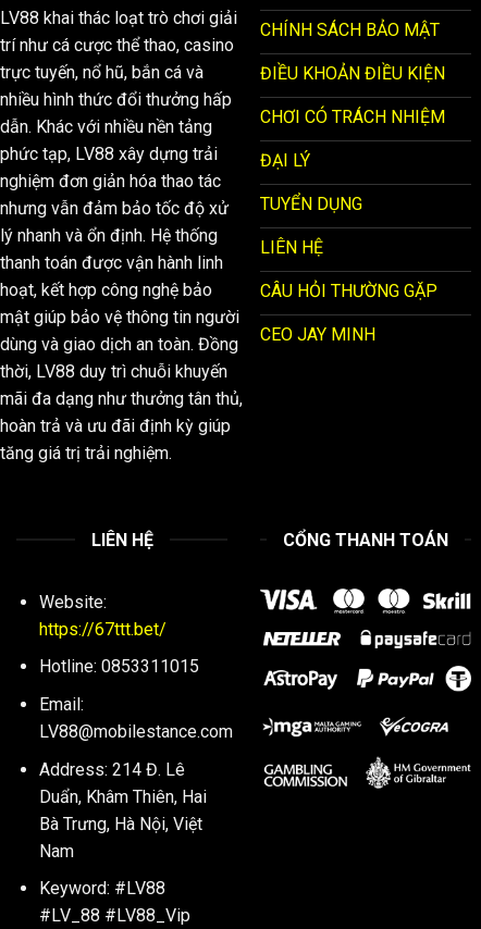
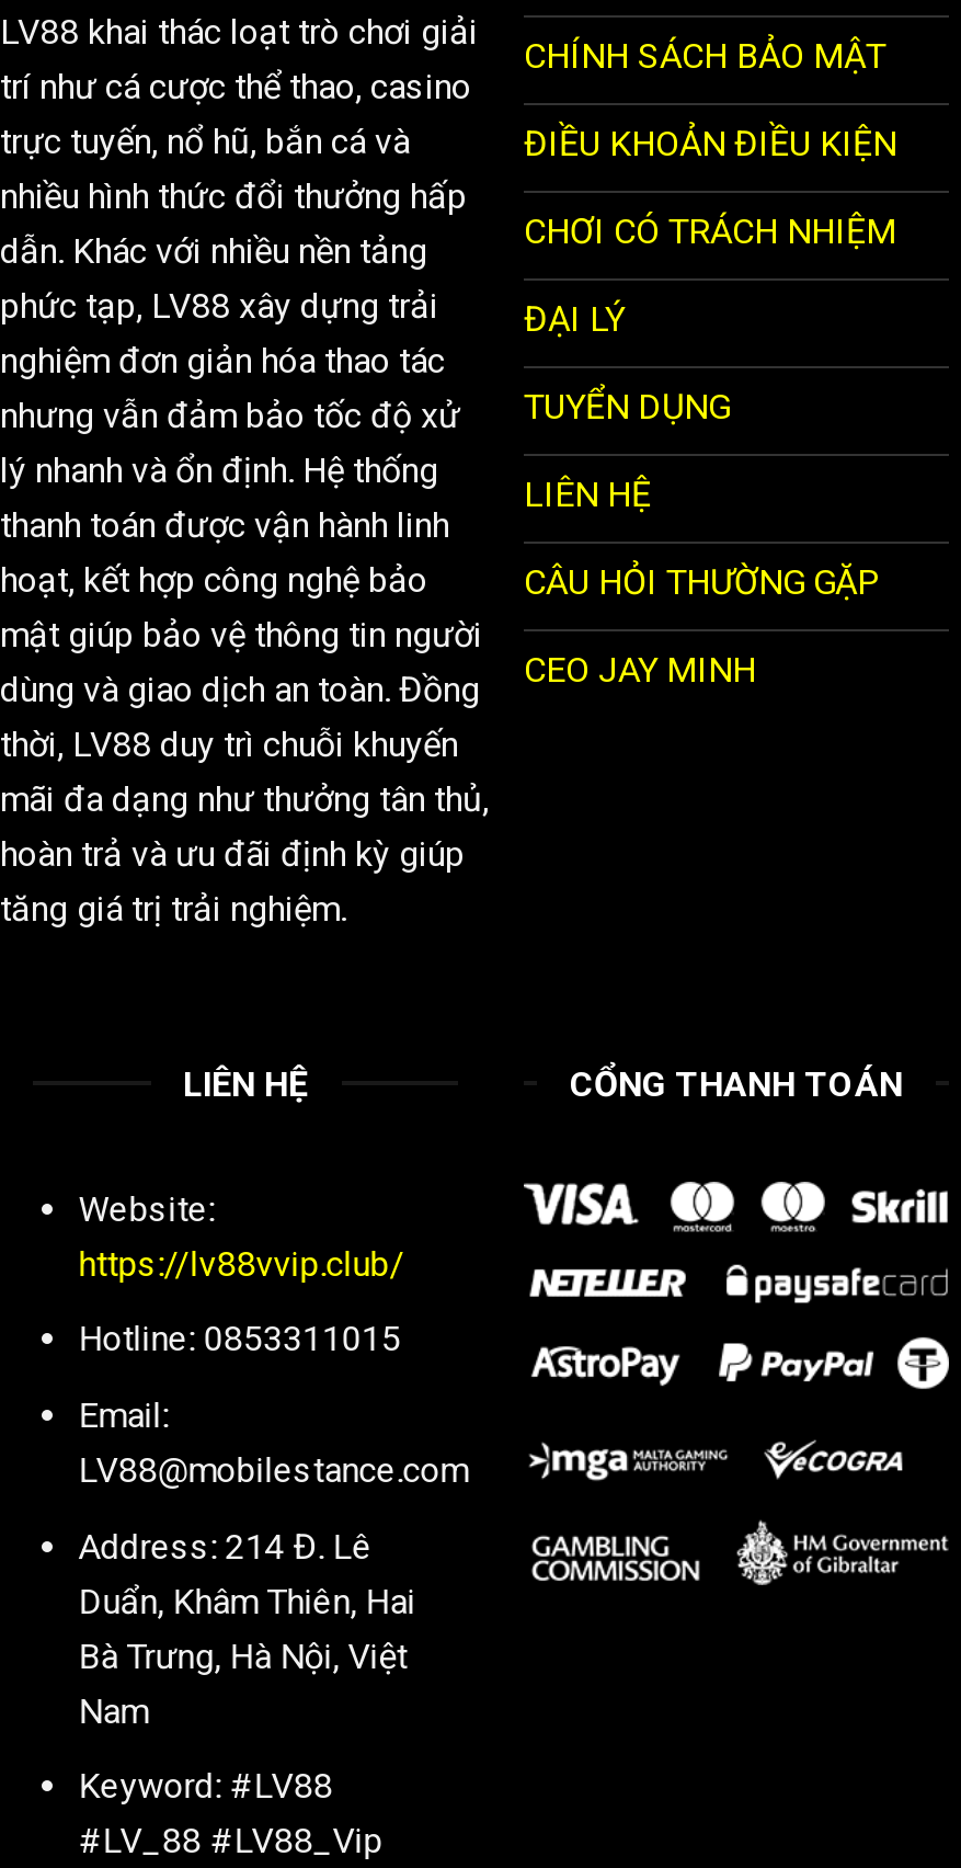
[39,619,166,639] https://67ttt.bet/ -> [78,1243,405,1284] https://lv88vvip.club/

